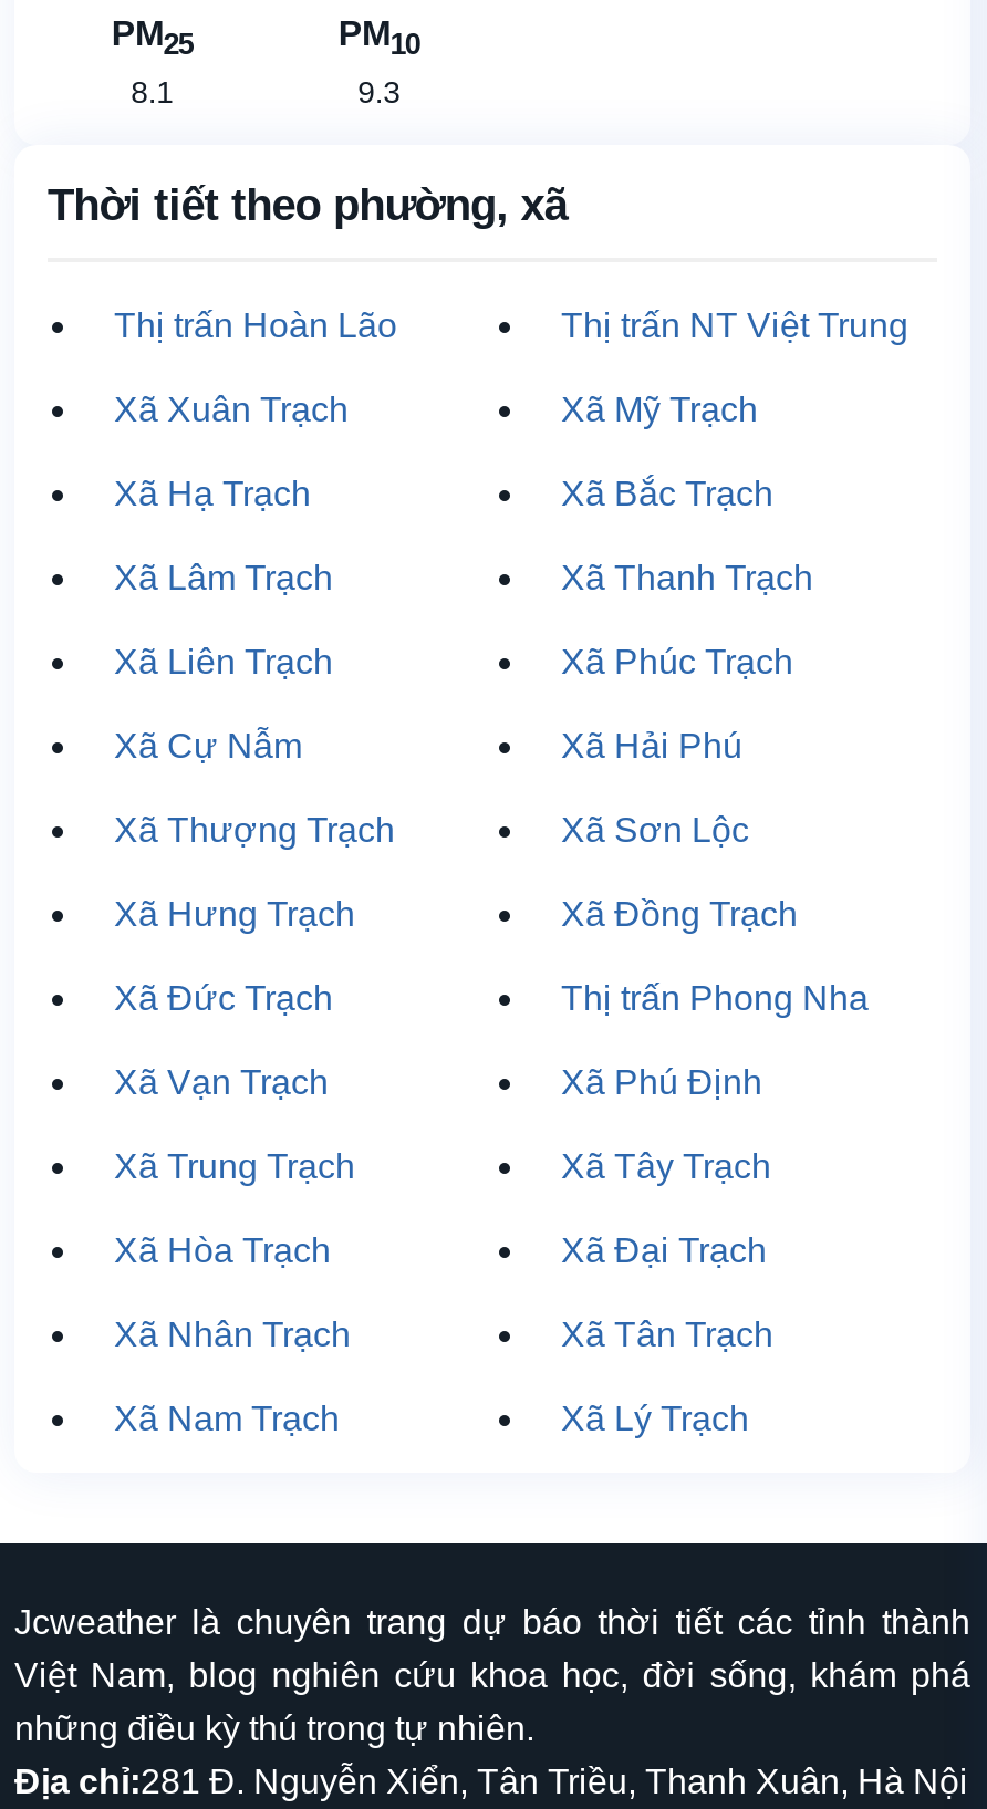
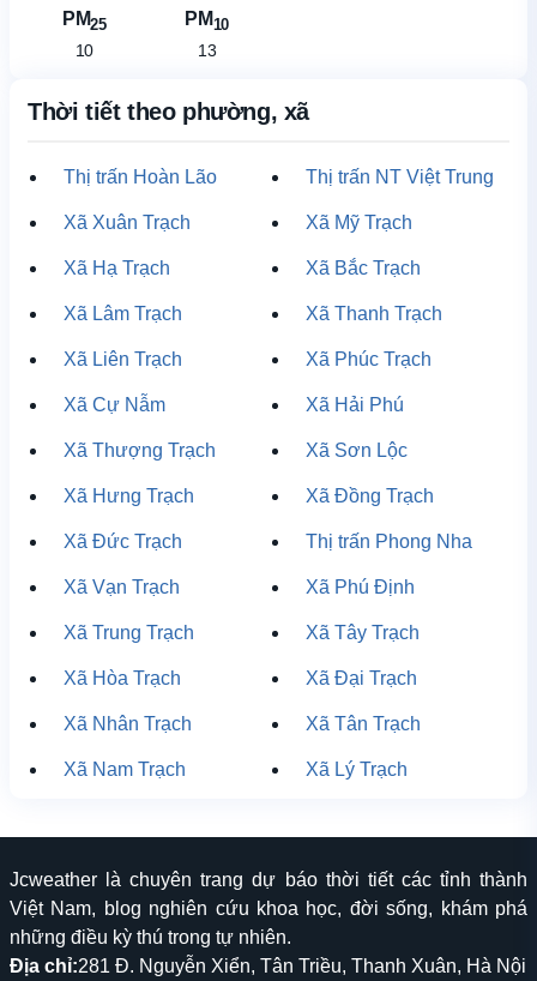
[131,74,173,110] 8.1 -> [75,41,93,60] 10
[358,74,400,110] 9.3 -> [198,41,216,60] 13

